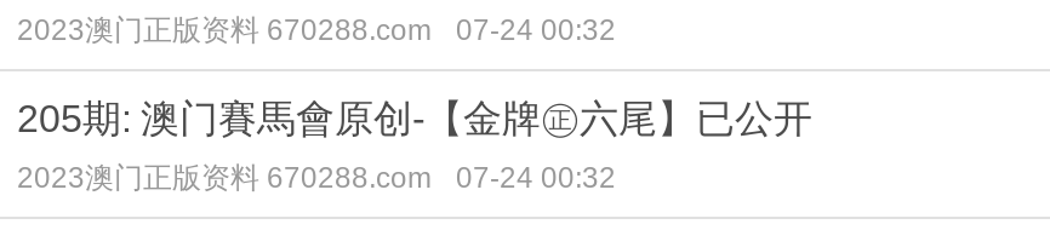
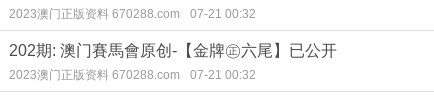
[17,13,616,47] 2023澳门正版资料 670288.com 07-24 00:32 -> [9,7,256,21] 2023澳门正版资料 670288.com 07-21 00:32
[17,98,812,139] 205期: 澳门賽馬會原创-【金牌㊣六尾】已公开 -> [9,42,337,59] 202期: 澳门賽馬會原创-【金牌㊣六尾】已公开
[17,161,616,195] 2023澳门正版资料 670288.com 07-24 00:32 -> [9,68,256,82] 2023澳门正版资料 670288.com 07-21 00:32

